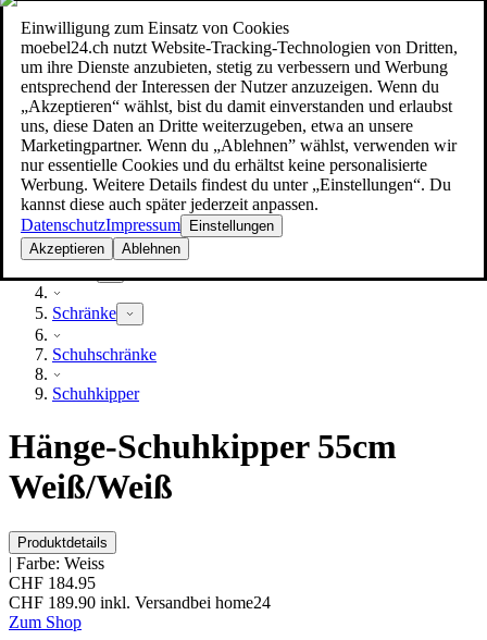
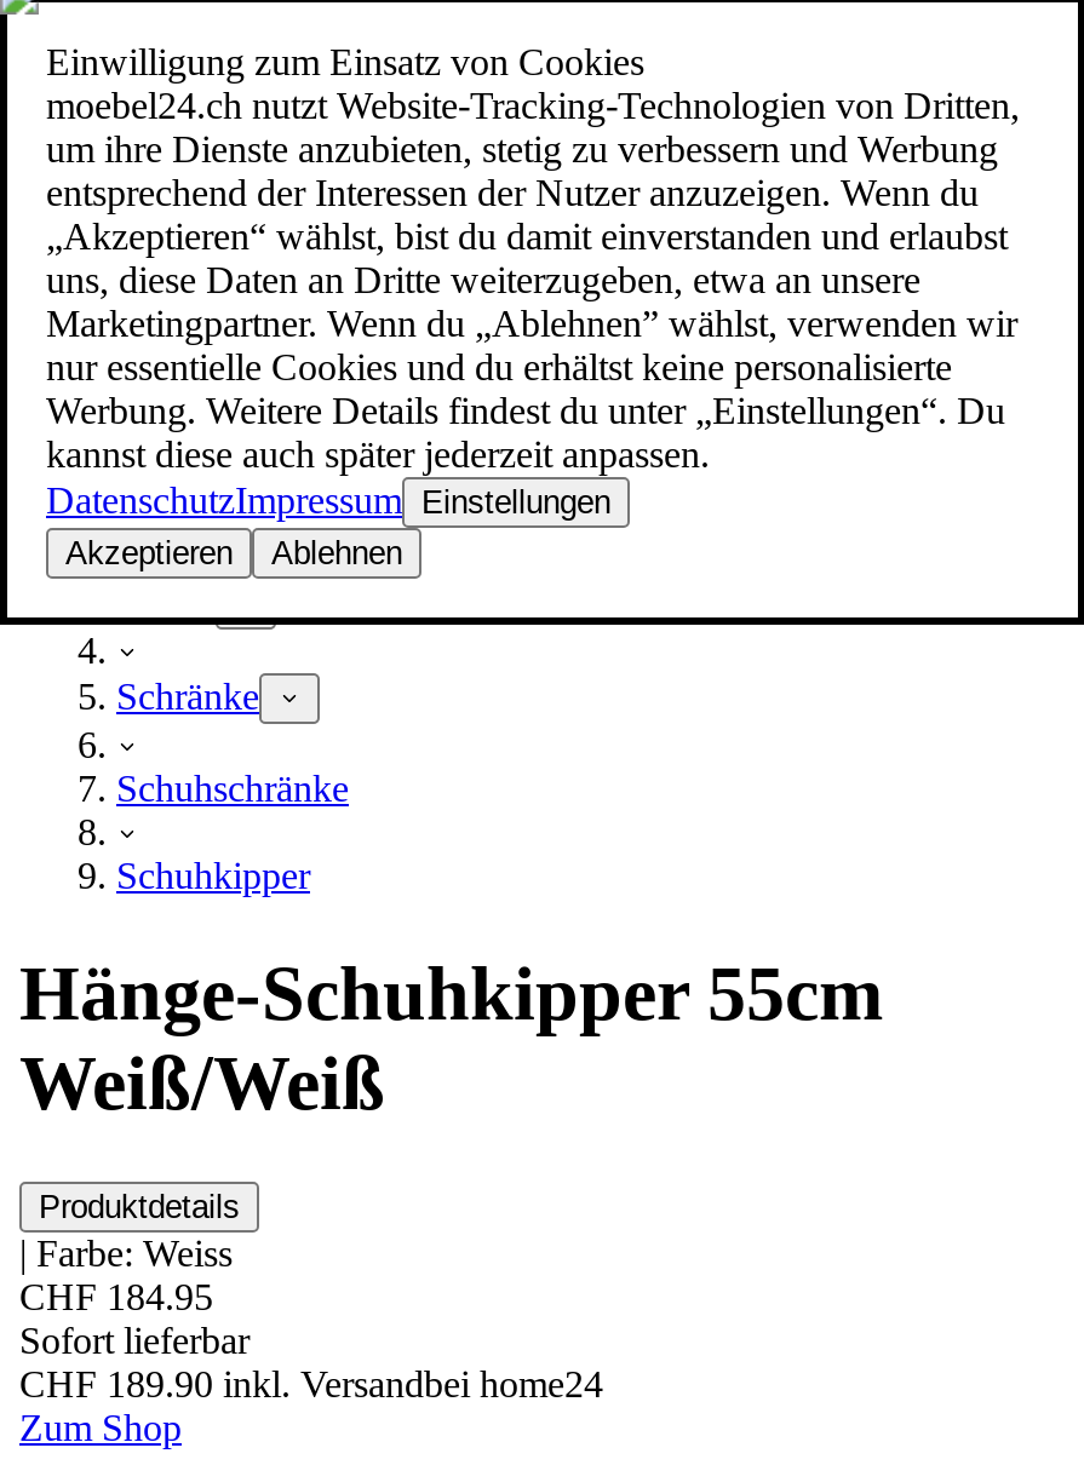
none -> [19,1319,250,1361] Sofort lieferbar

